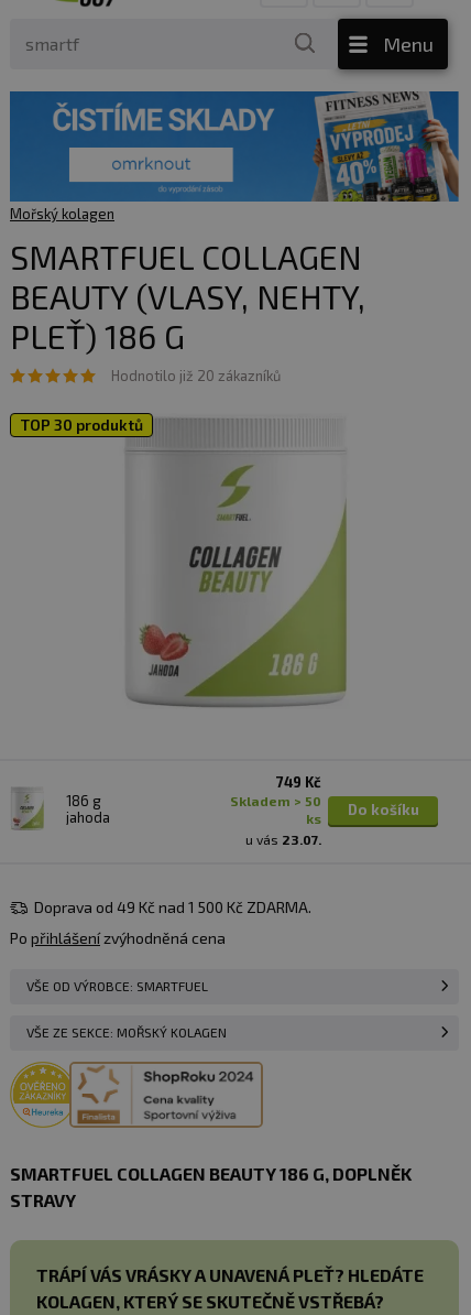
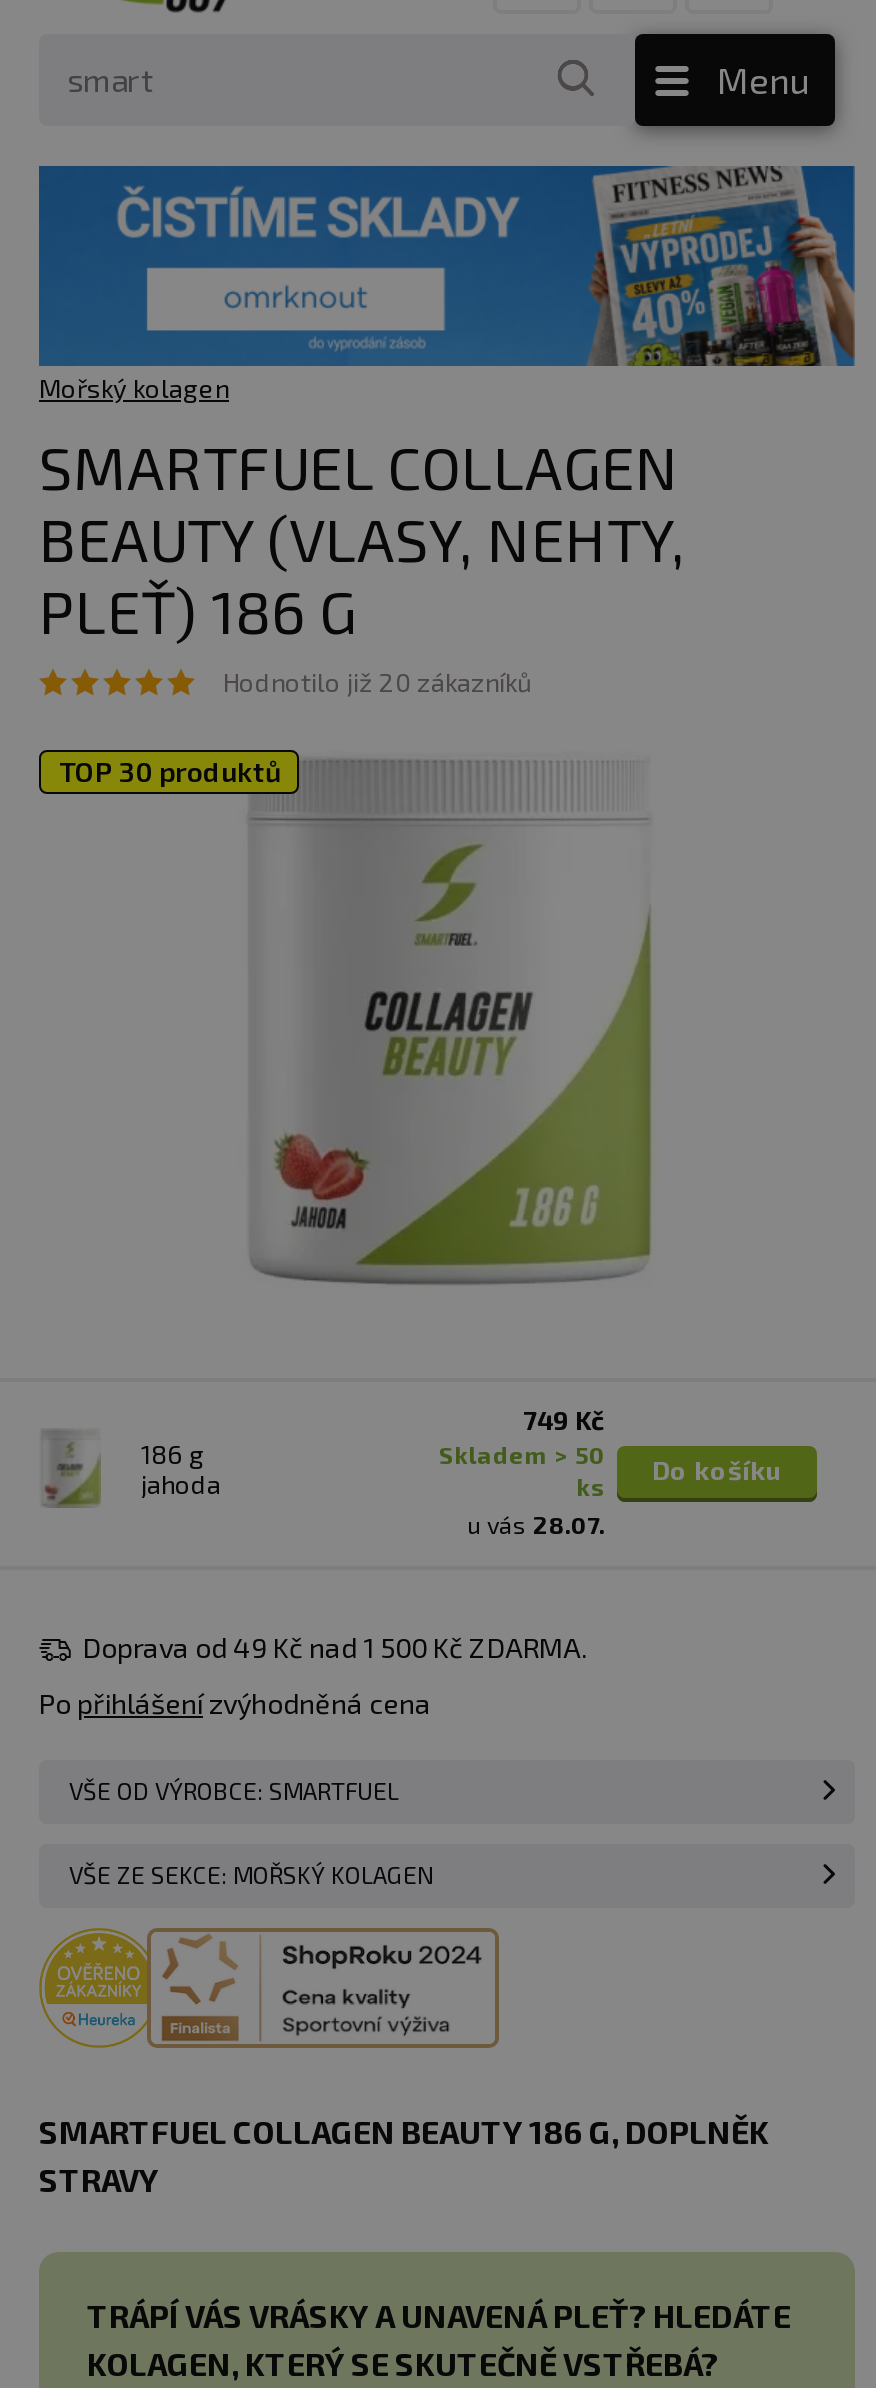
[245,832,321,847] u vás 23.07. -> [467,1510,605,1538] u vás 28.07.

